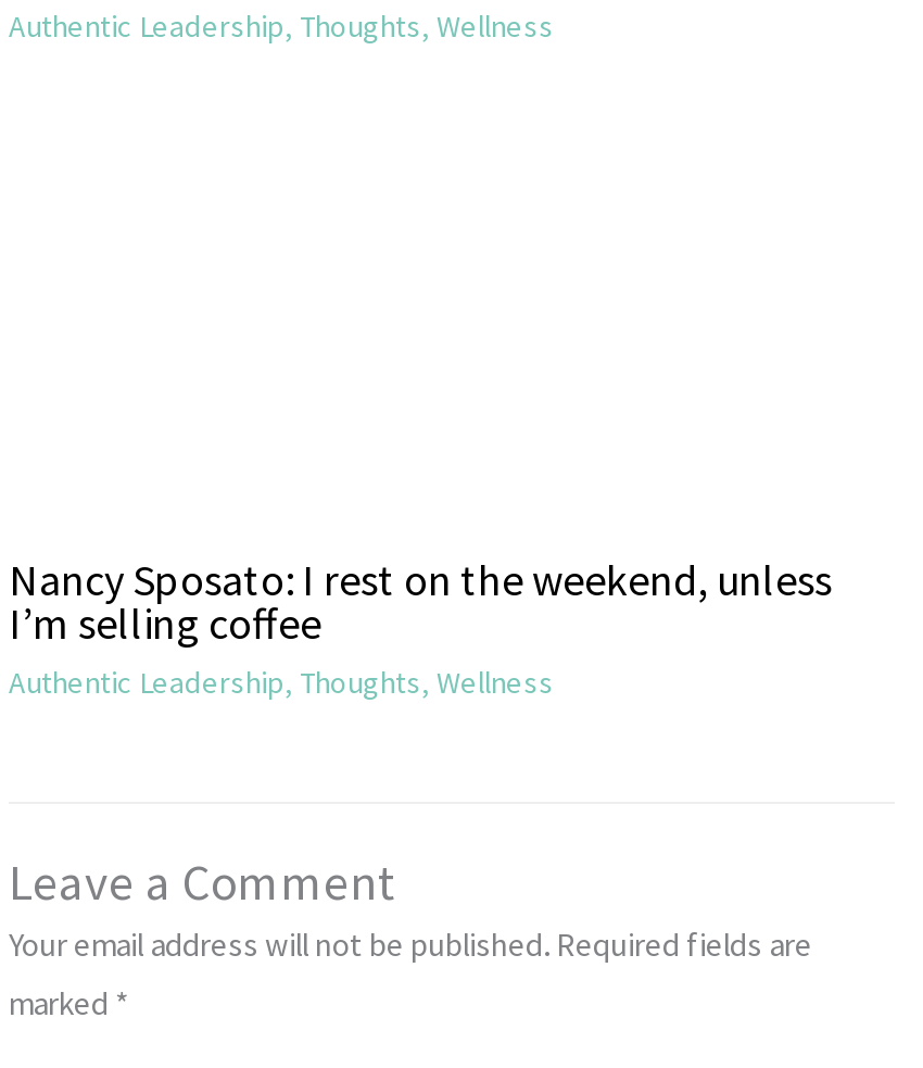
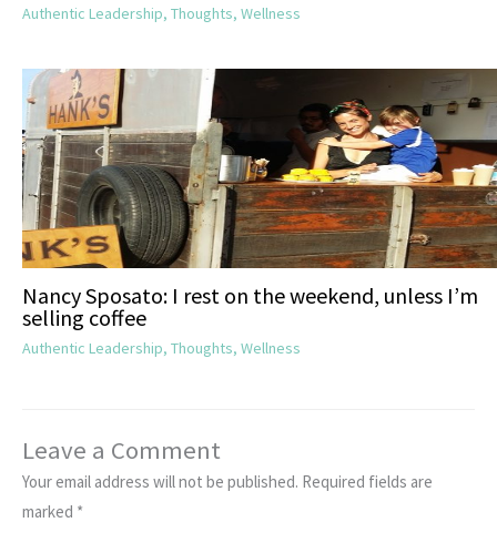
none -> [21,68,494,269] [image]

